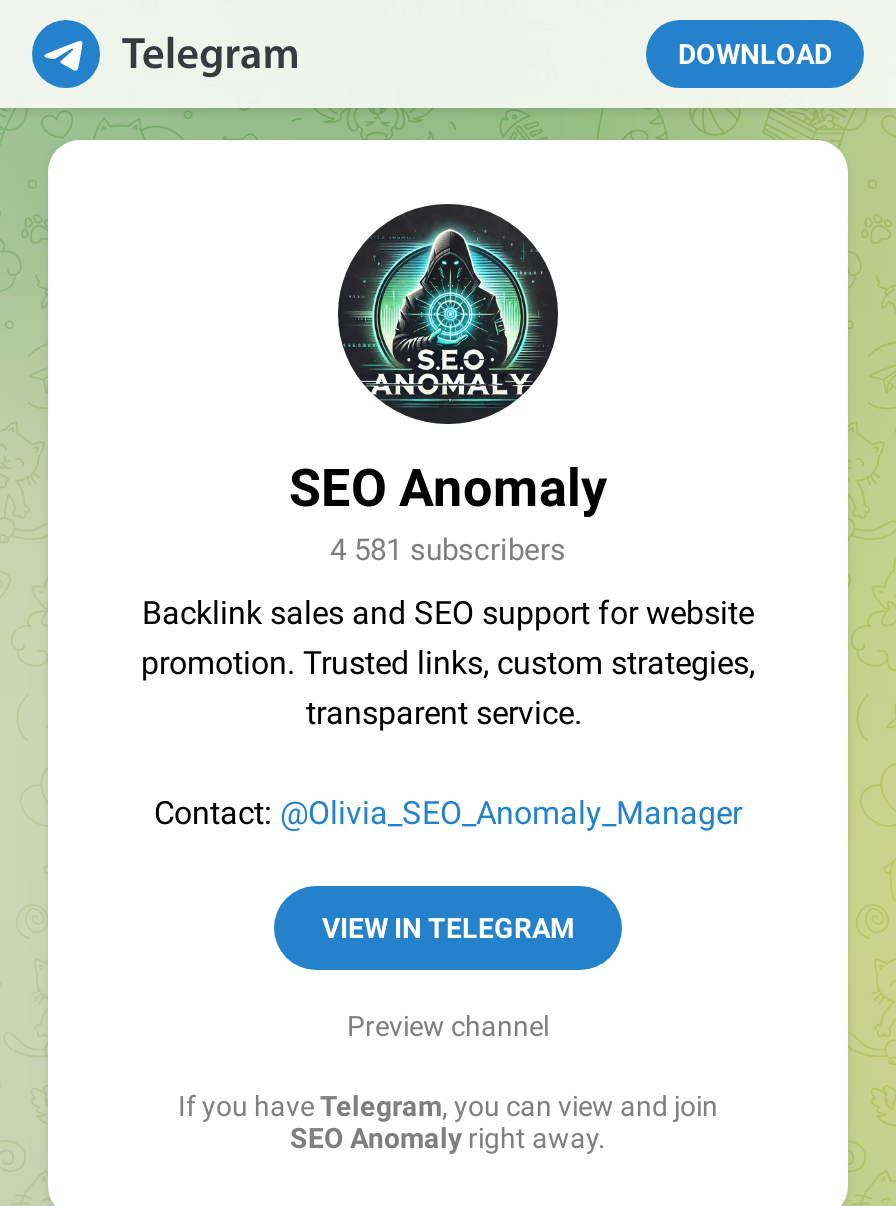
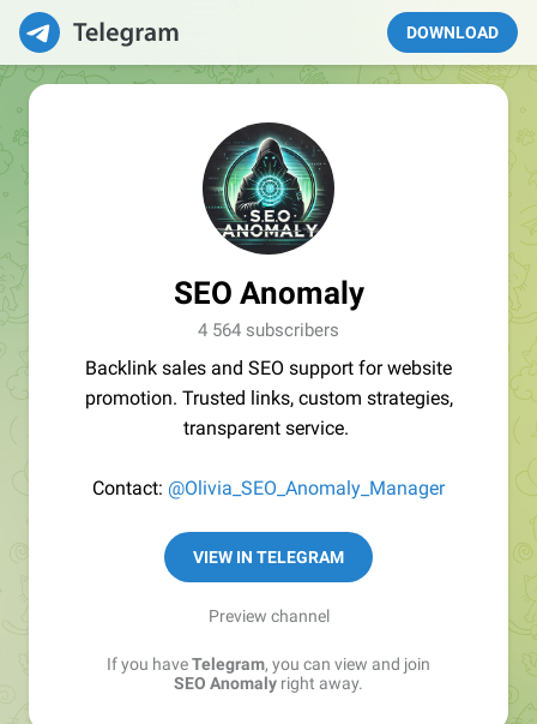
[330,532,566,568] 4 581 subscribers -> [198,319,339,341] 4 564 subscribers

